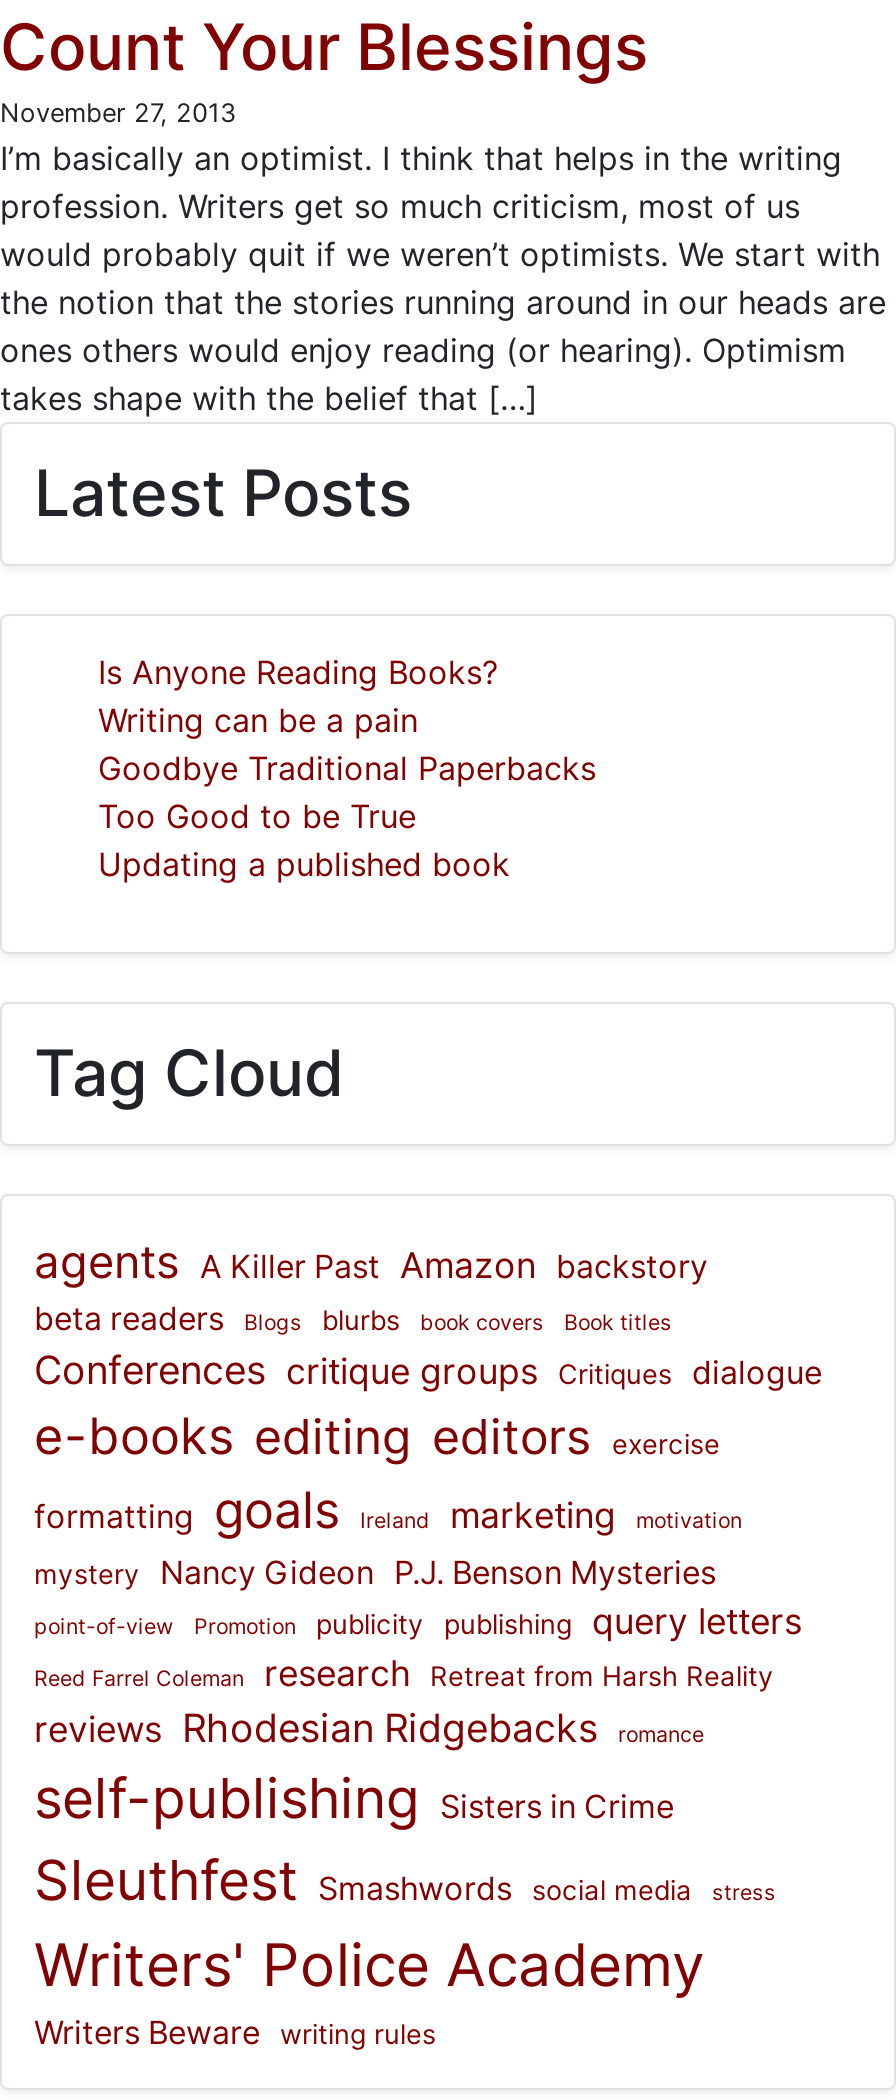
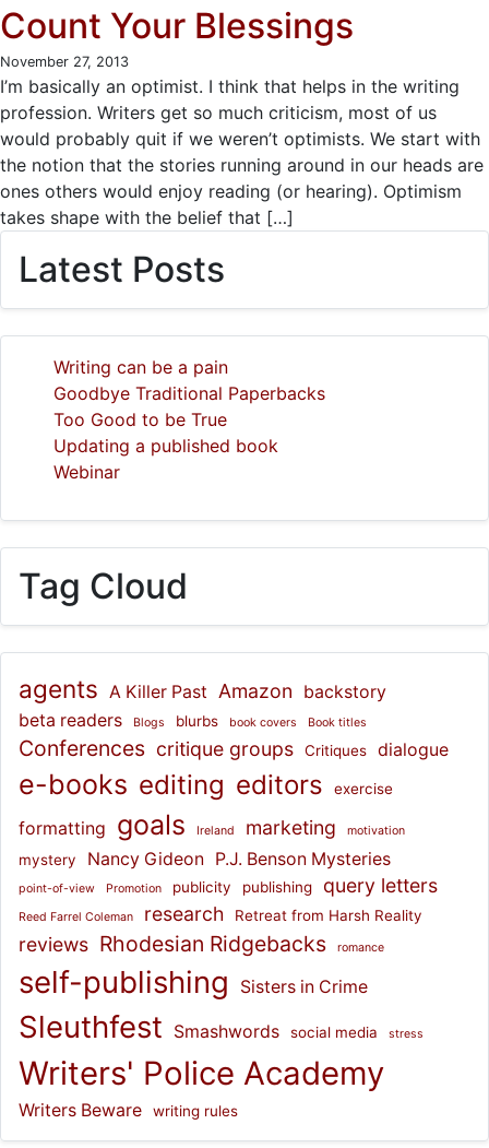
[98,652,498,692] Is Anyone Reading Books? -> none
moved [98,700,596,884] -> [53,356,325,457]: Writing can be a pain | Goodbye Traditional Paperbacks | Too Good to be True | Updating a published book
none -> [53,461,120,483] Webinar

